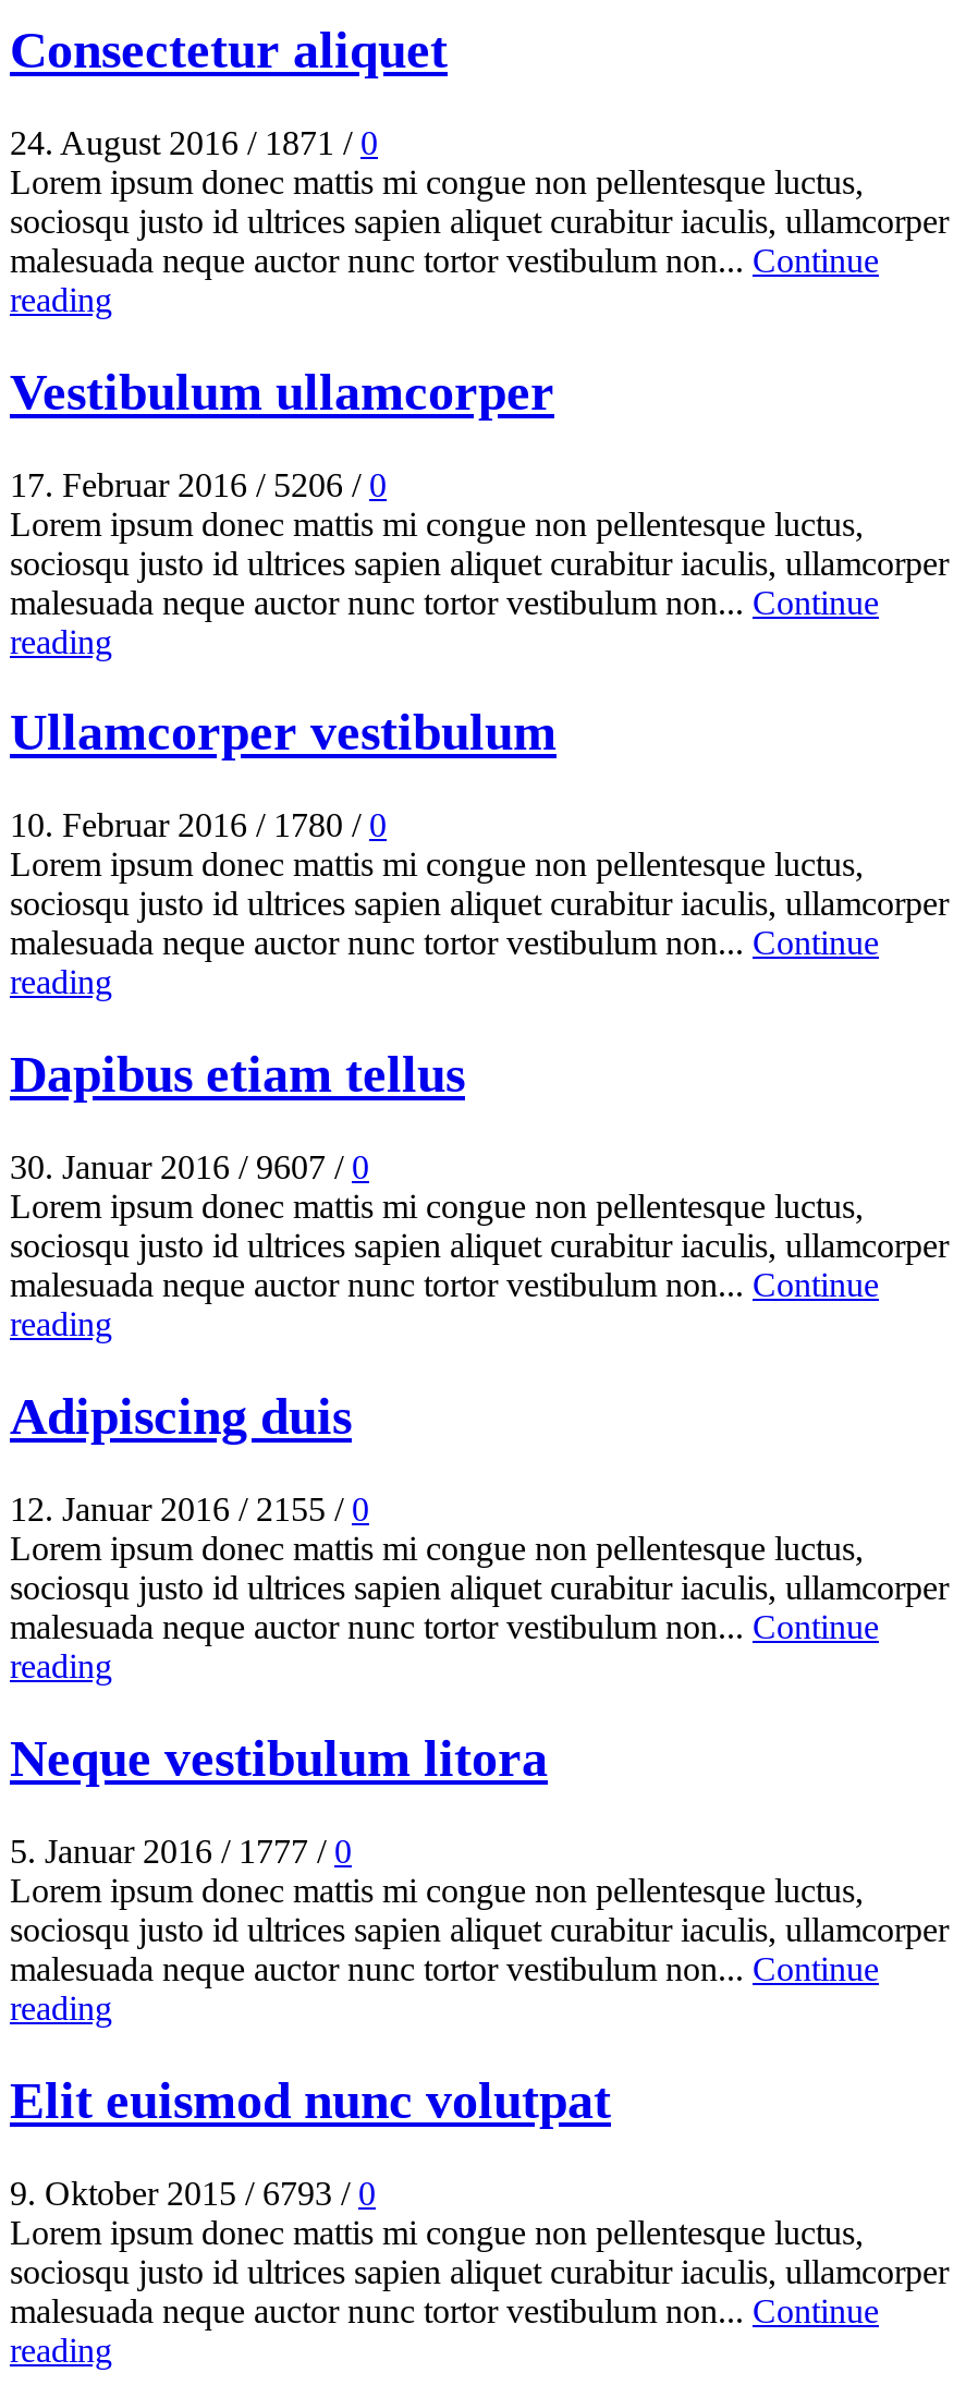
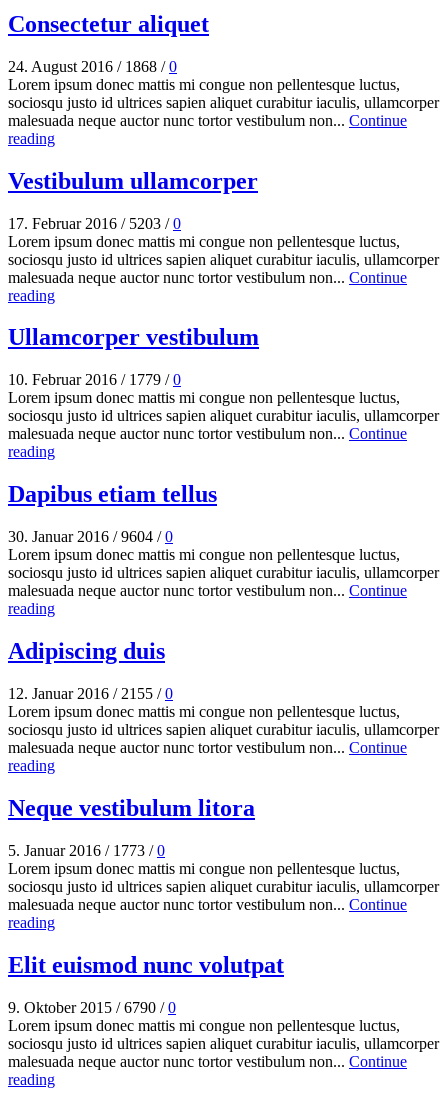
[10,124,378,161] 24. August 2016 / 1871 / 0 -> [8,58,177,75] 24. August 2016 / 1868 / 0
[10,465,387,502] 17. Februar 2016 / 5206 / 0 -> [8,214,181,231] 17. Februar 2016 / 5203 / 0
[10,807,387,844] 10. Februar 2016 / 1780 / 0 -> [8,371,181,388] 10. Februar 2016 / 1779 / 0
[10,1149,369,1186] 30. Januar 2016 / 9607 / 0 -> [8,528,173,545] 30. Januar 2016 / 9604 / 0
[10,1832,352,1869] 5. Januar 2016 / 1777 / 0 -> [8,842,165,859] 5. Januar 2016 / 1773 / 0
[10,2174,376,2211] 9. Oktober 2015 / 6793 / 0 -> [8,999,176,1016] 9. Oktober 2015 / 6790 / 0

